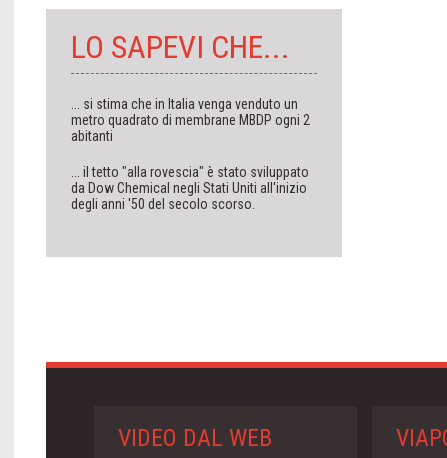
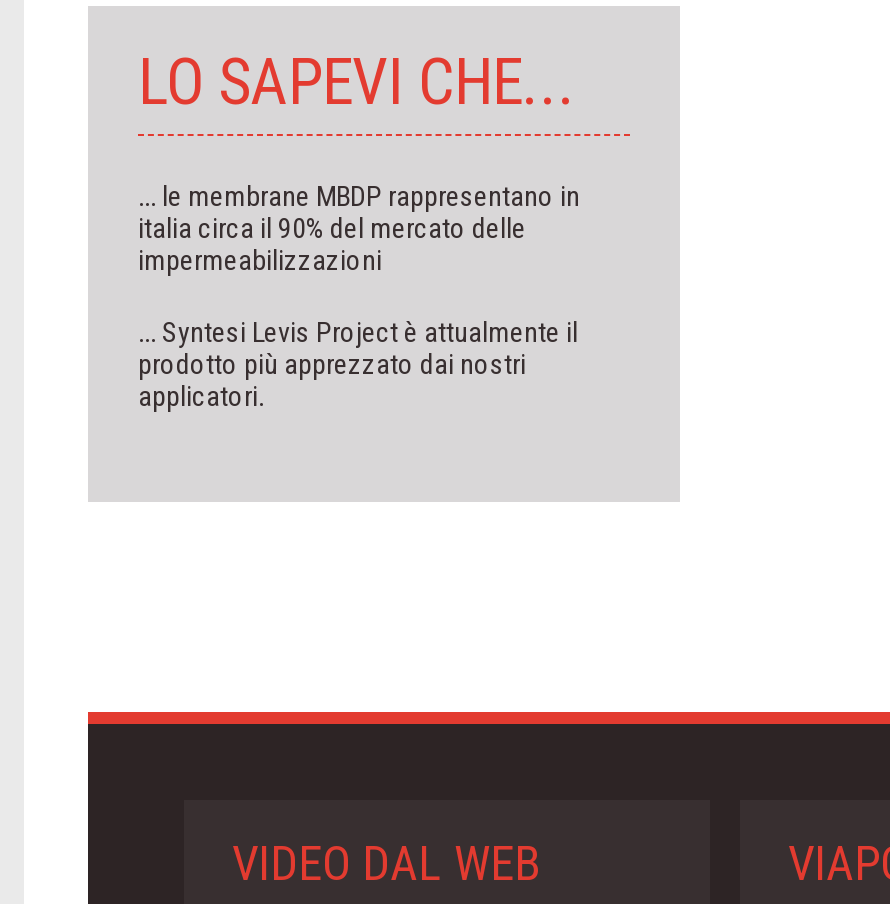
[71,96,310,144] ... si stima che in Italia venga venduto un | metro quadrato di membrane MBDP ogni 2 | abitanti -> [138,180,580,276] ... le membrane MBDP rappresentano in | italia circa il 90% del mercato delle | impermeabilizzazioni
[71,164,309,212] ... il tetto "alla rovescia" è stato sviluppato | da Dow Chemical negli Stati Uniti all'inizio | degli anni '50 del secolo scorso. -> [138,316,578,412] ... Syntesi Levis Project è attualmente il | prodotto più apprezzato dai nostri | applicatori.

